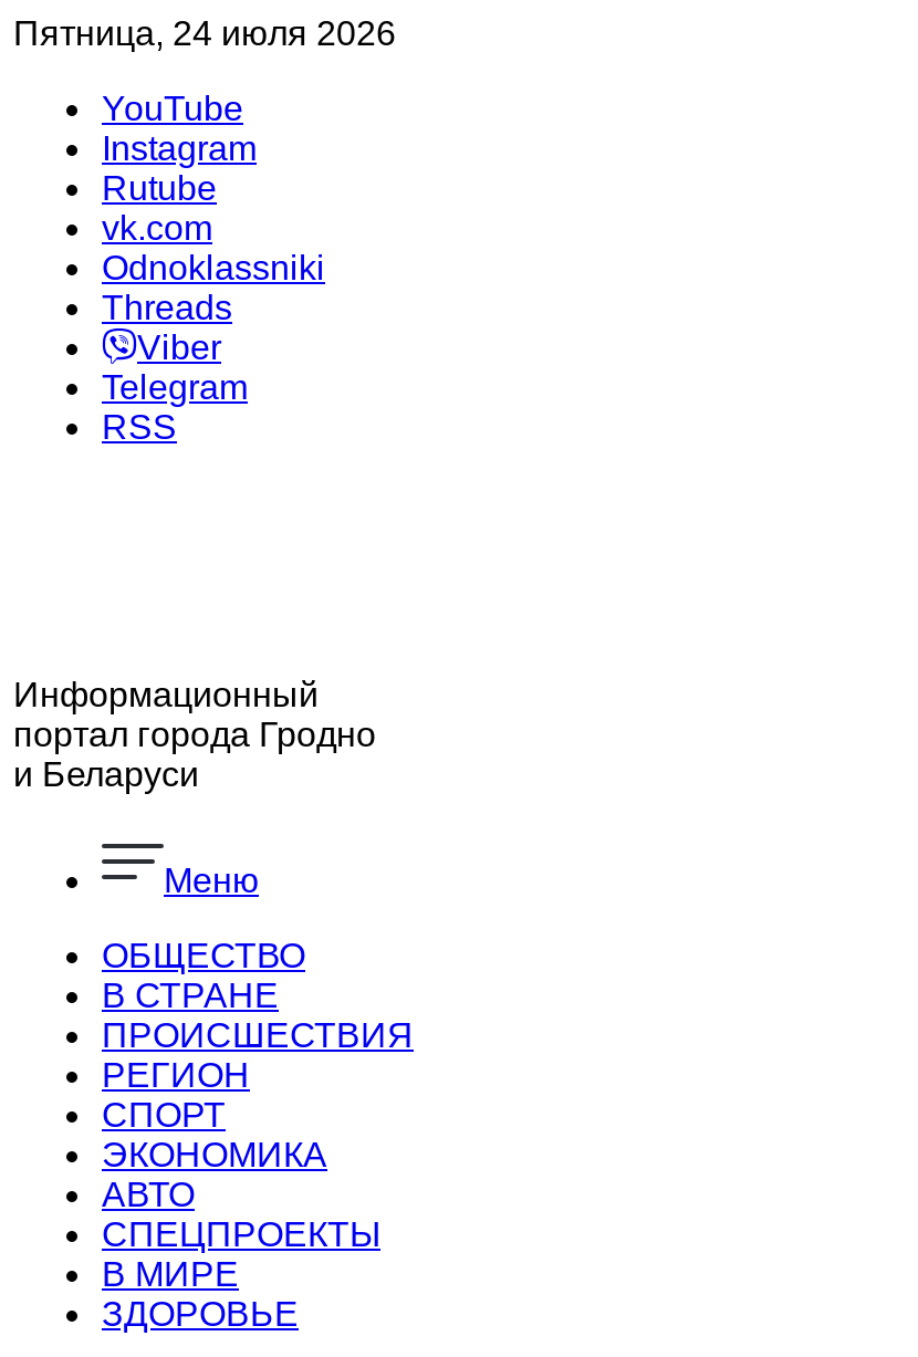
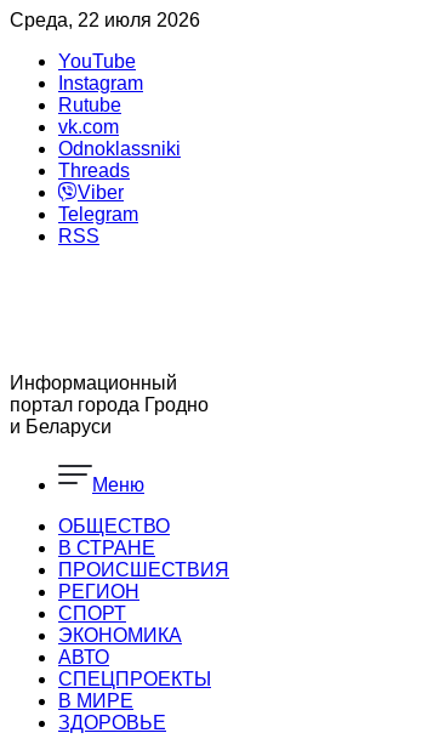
[13,14,396,52] Пятница, 24 июля 2026 -> [10,10,200,30] Среда, 22 июля 2026

